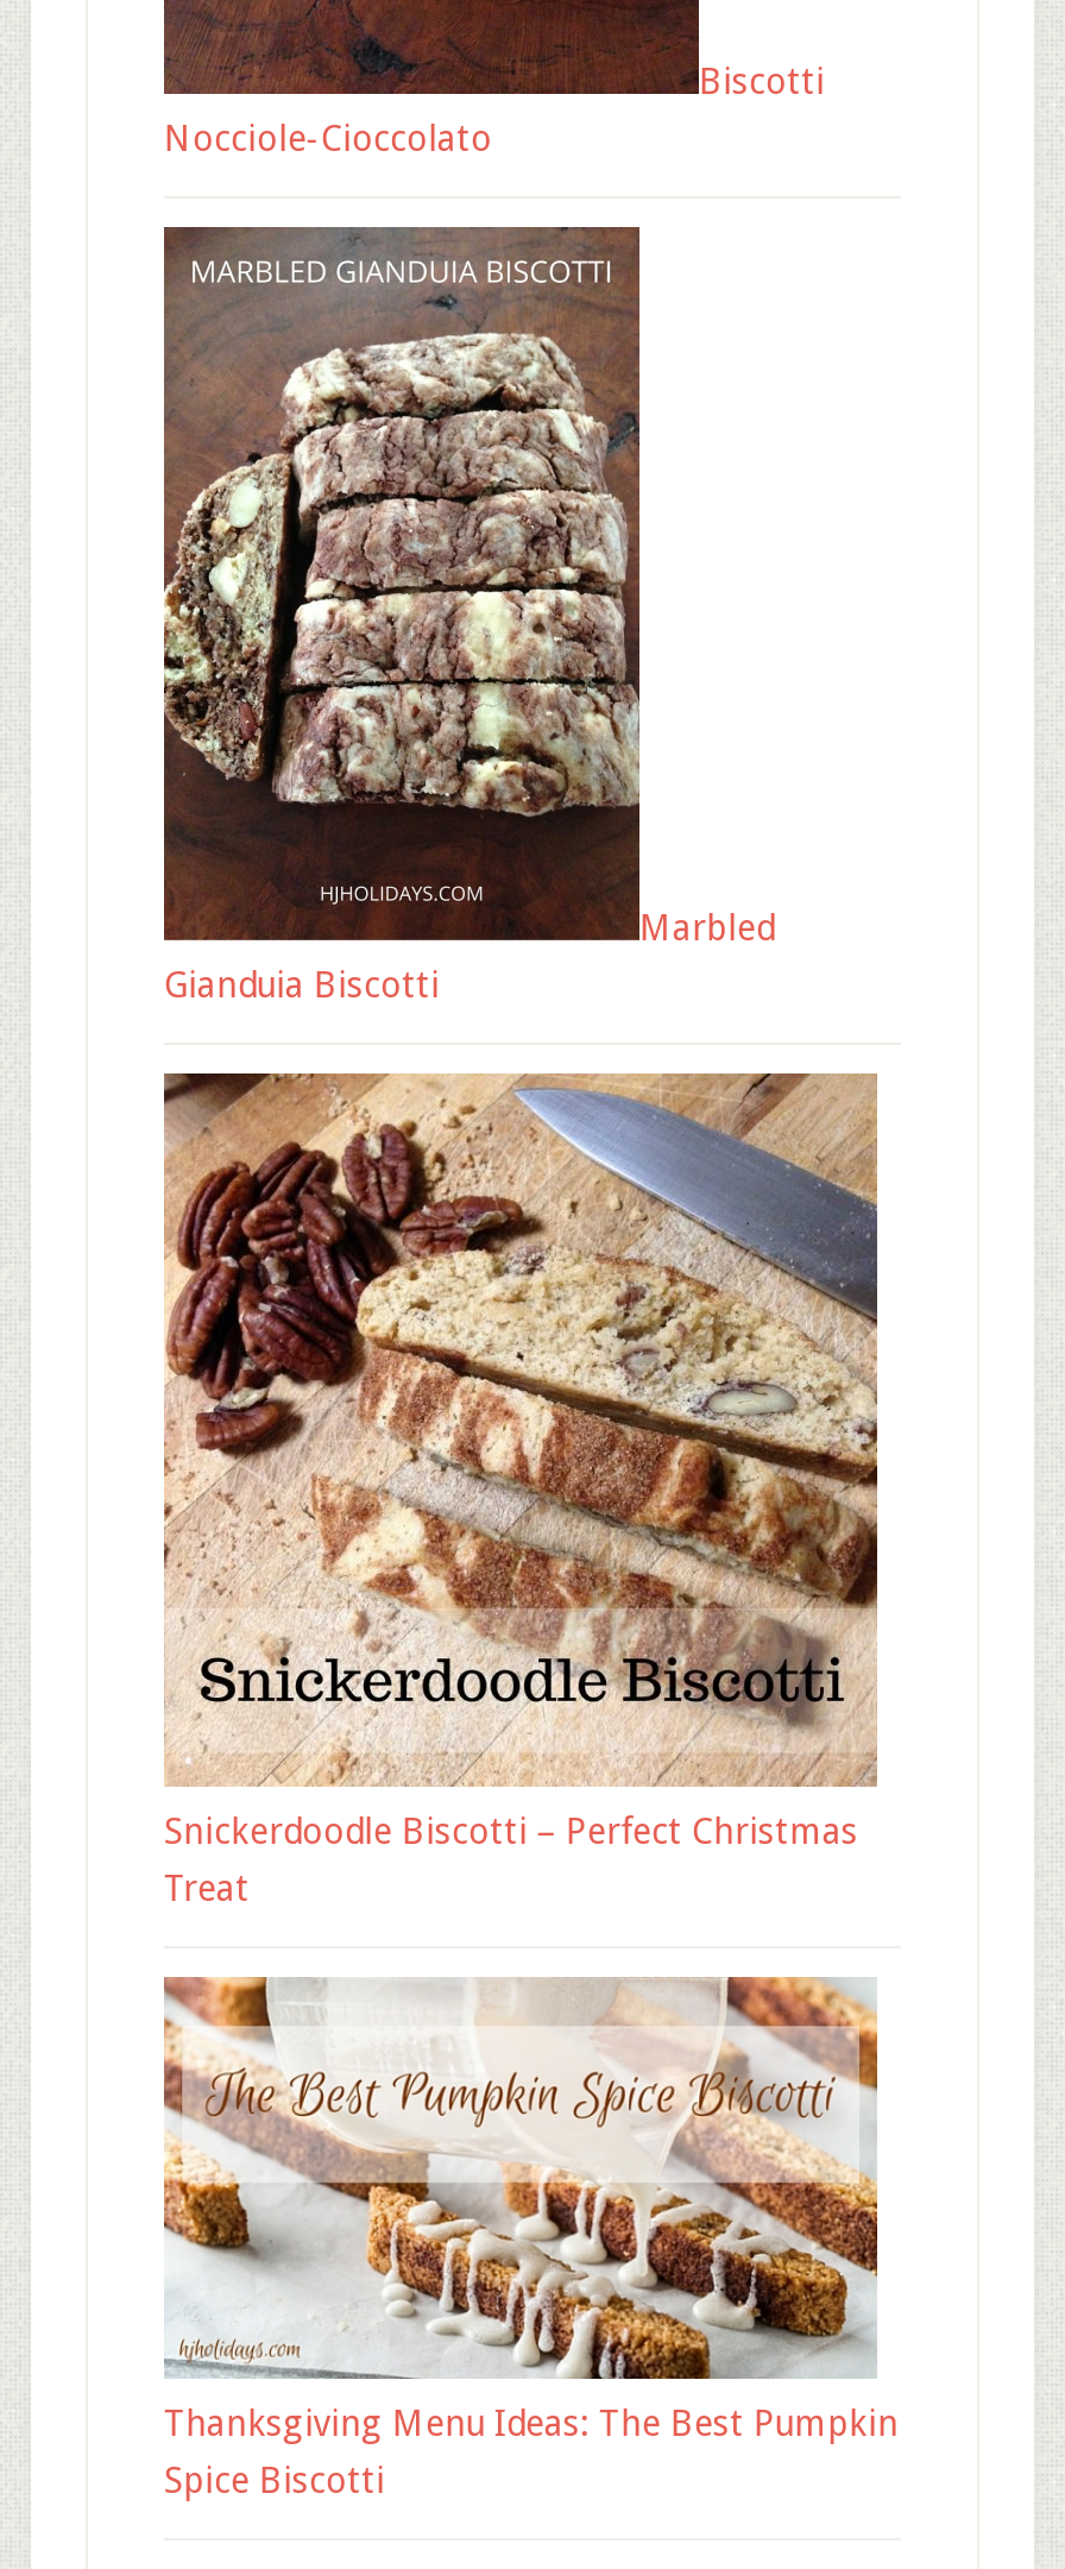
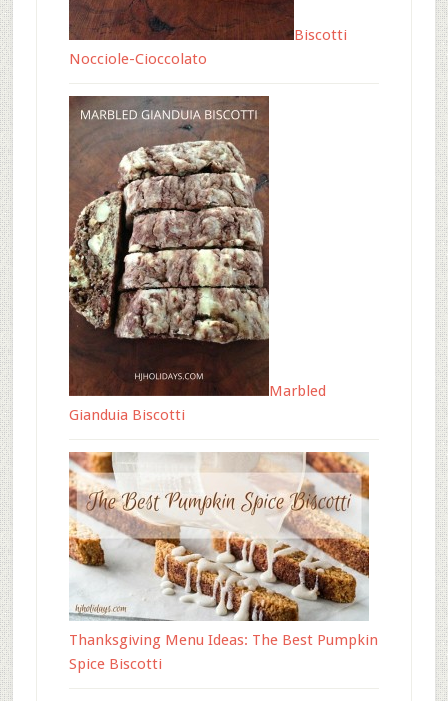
[164,1070,880,1911] [image] | Snickerdoodle Biscotti – Perfect Christmas | Treat -> none

